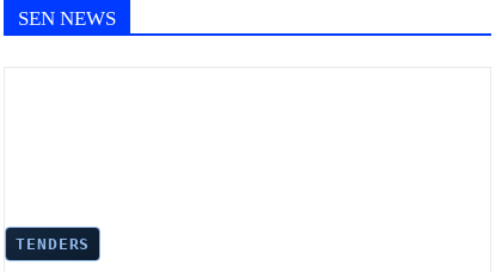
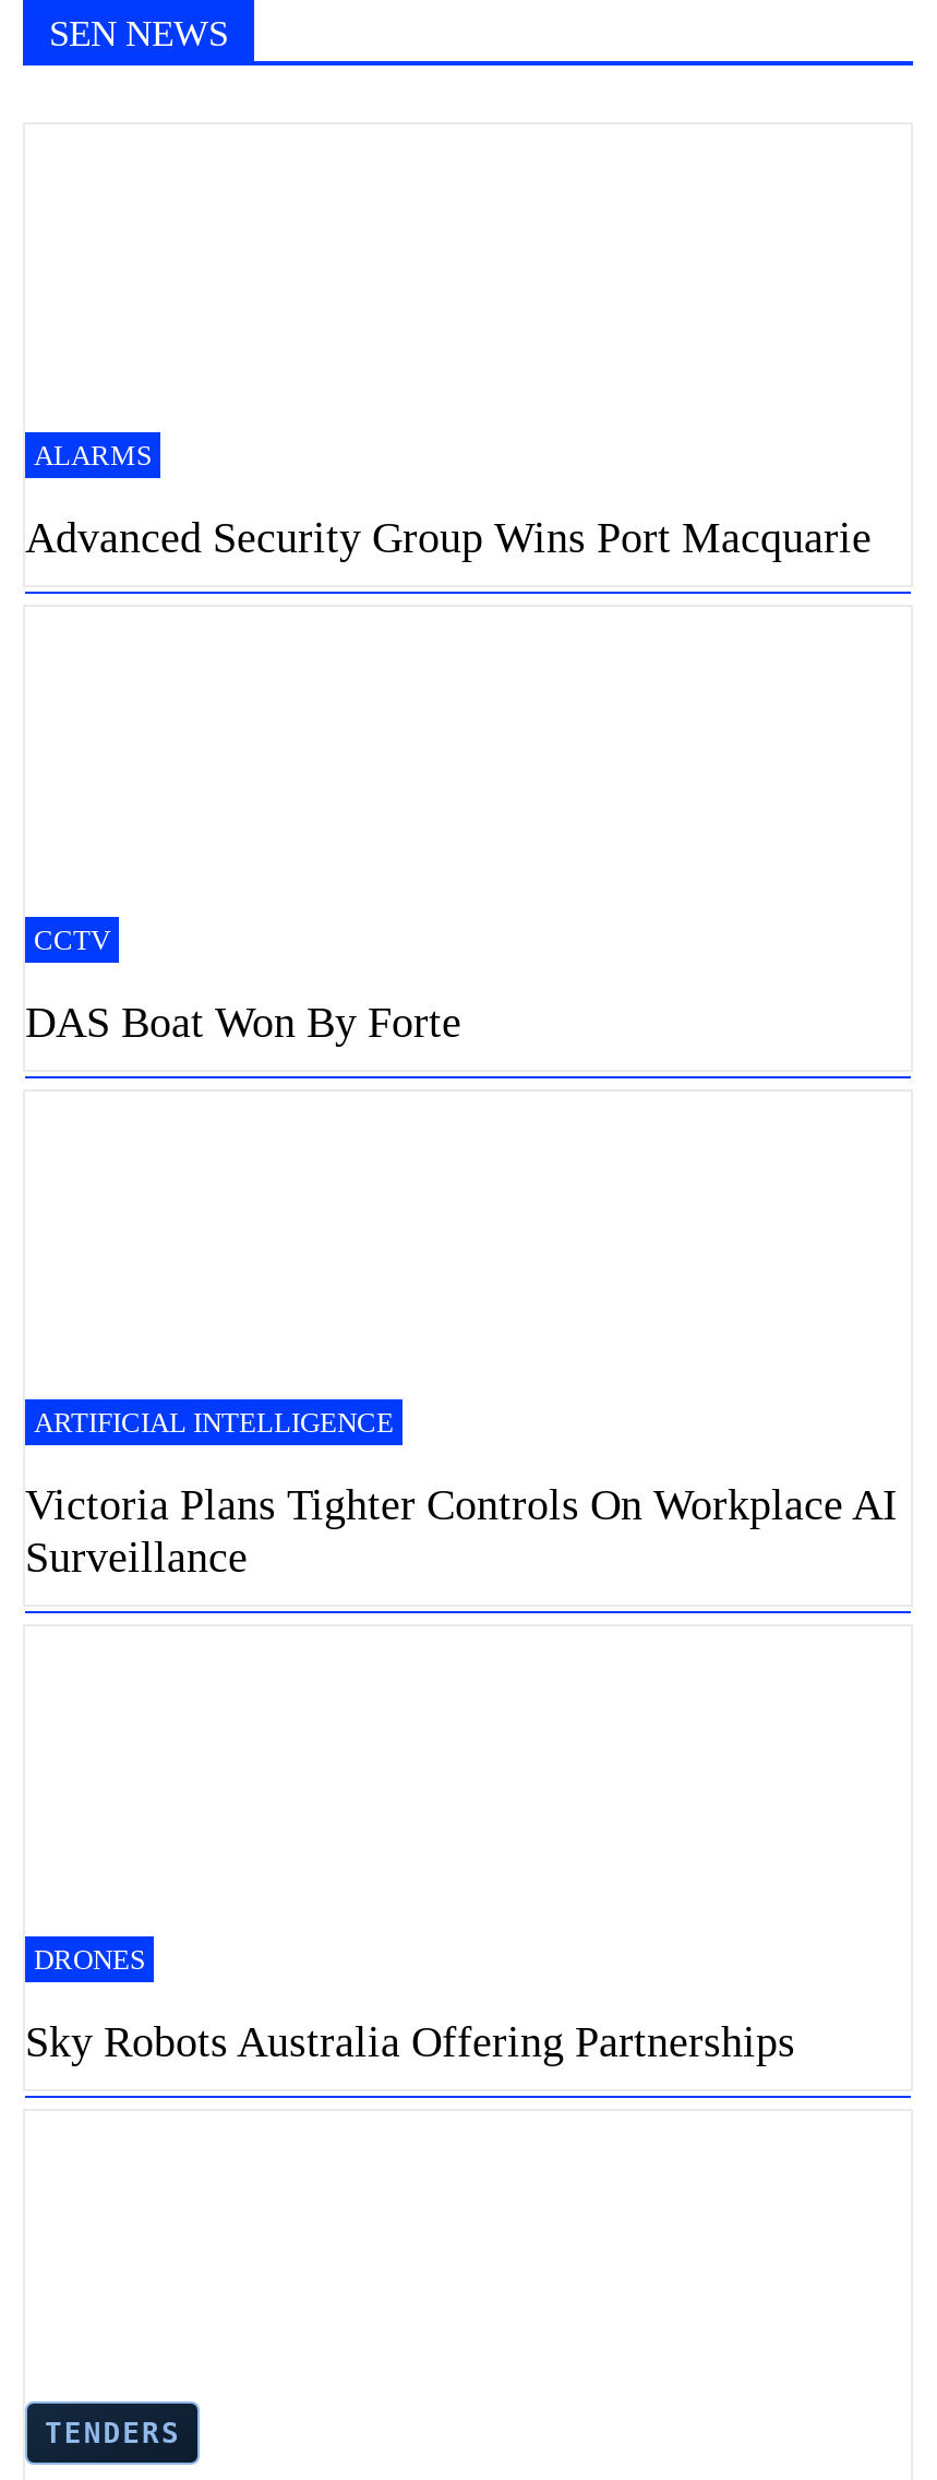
none -> [25,440,872,562] ALARMS | Advanced Security Group Wins Port Macquarie
none -> [25,923,461,1045] CCTV | DAS Boat Won By Forte
none -> [25,1406,898,1581] ARTIFICIAL INTELLIGENCE | Victoria Plans Tighter Controls On Workplace AI | Surveillance
none -> [25,1942,795,2064] DRONES | Sky Robots Australia Offering Partnerships

